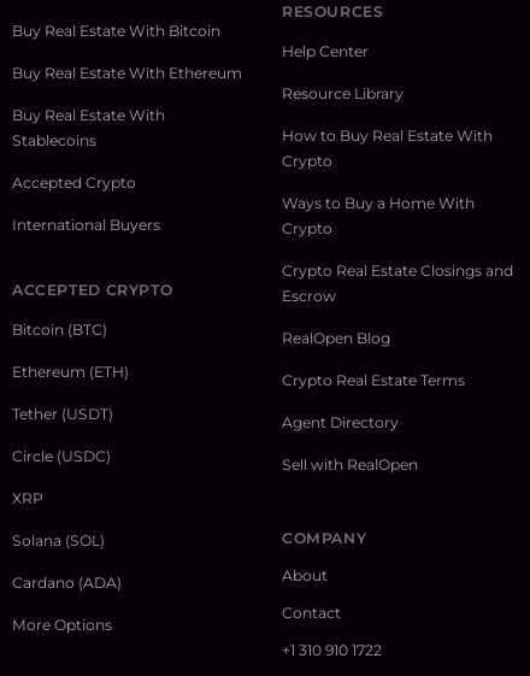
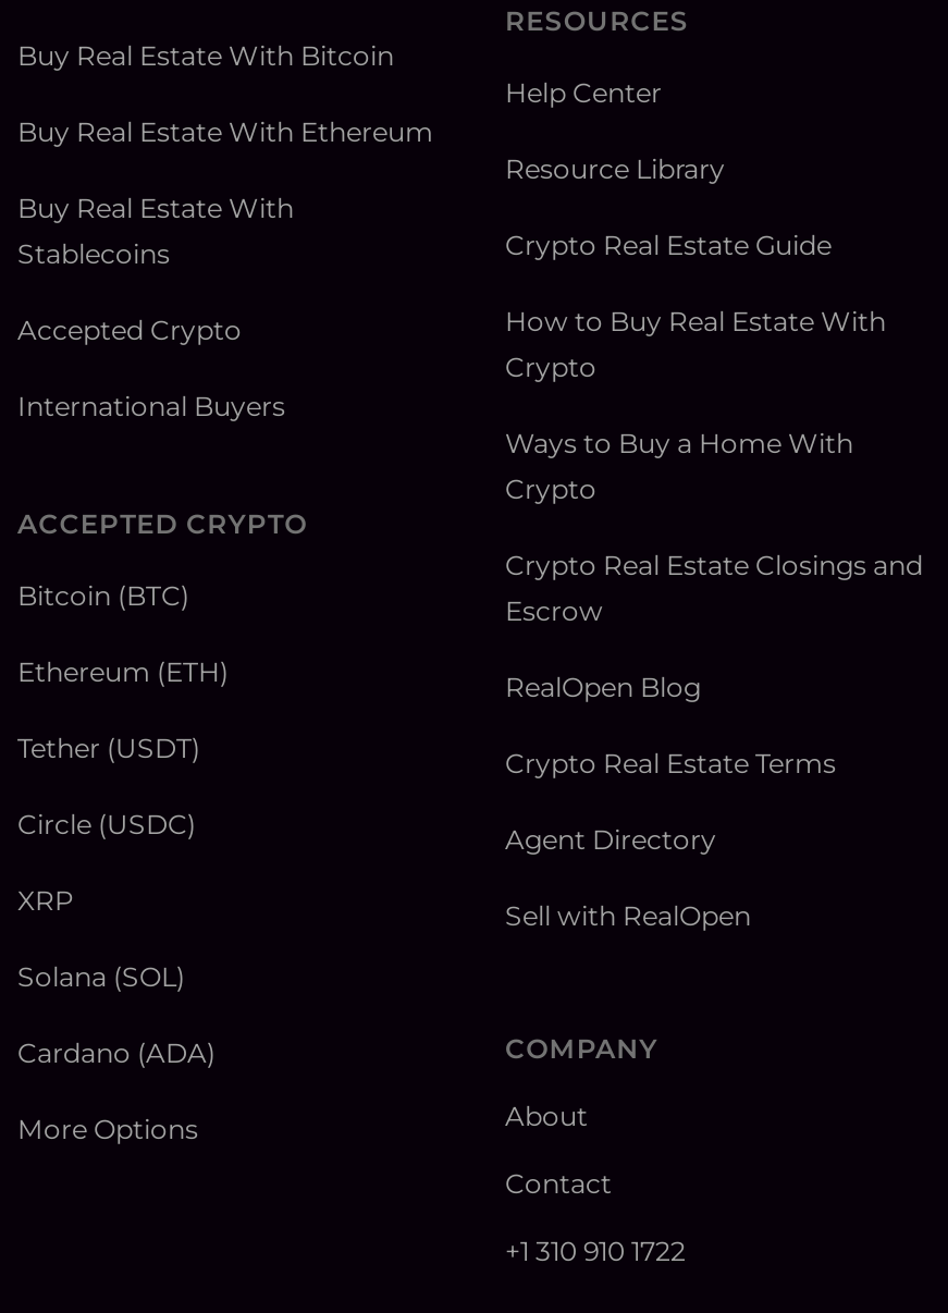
none -> [505,230,832,262] Crypto Real Estate Guide

